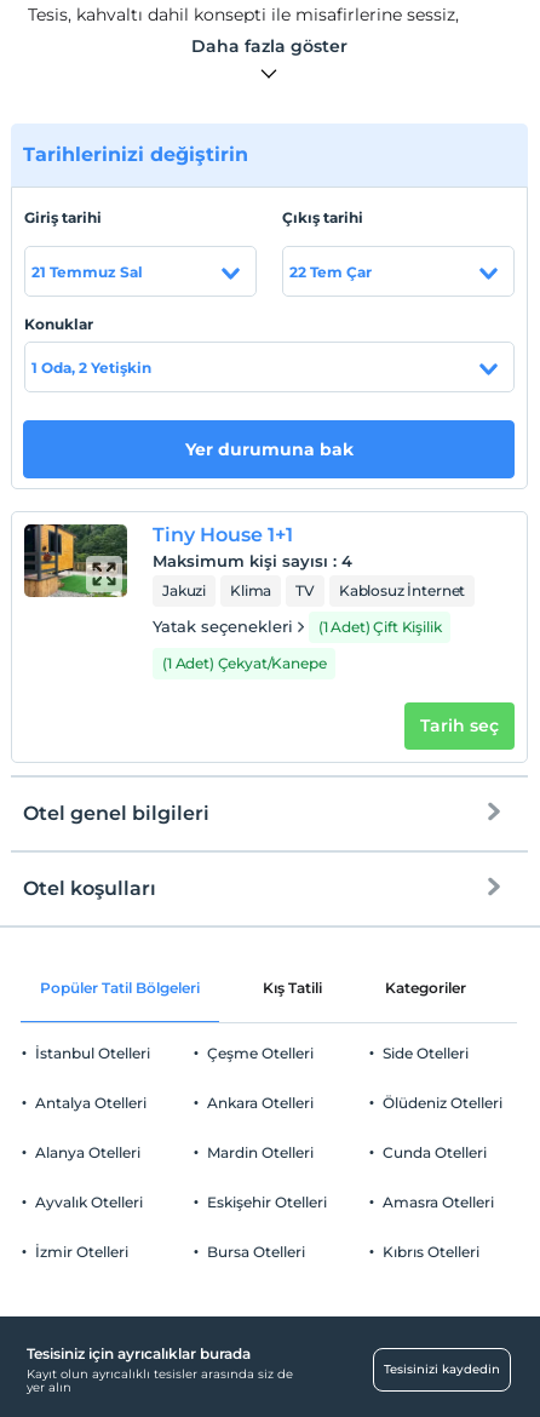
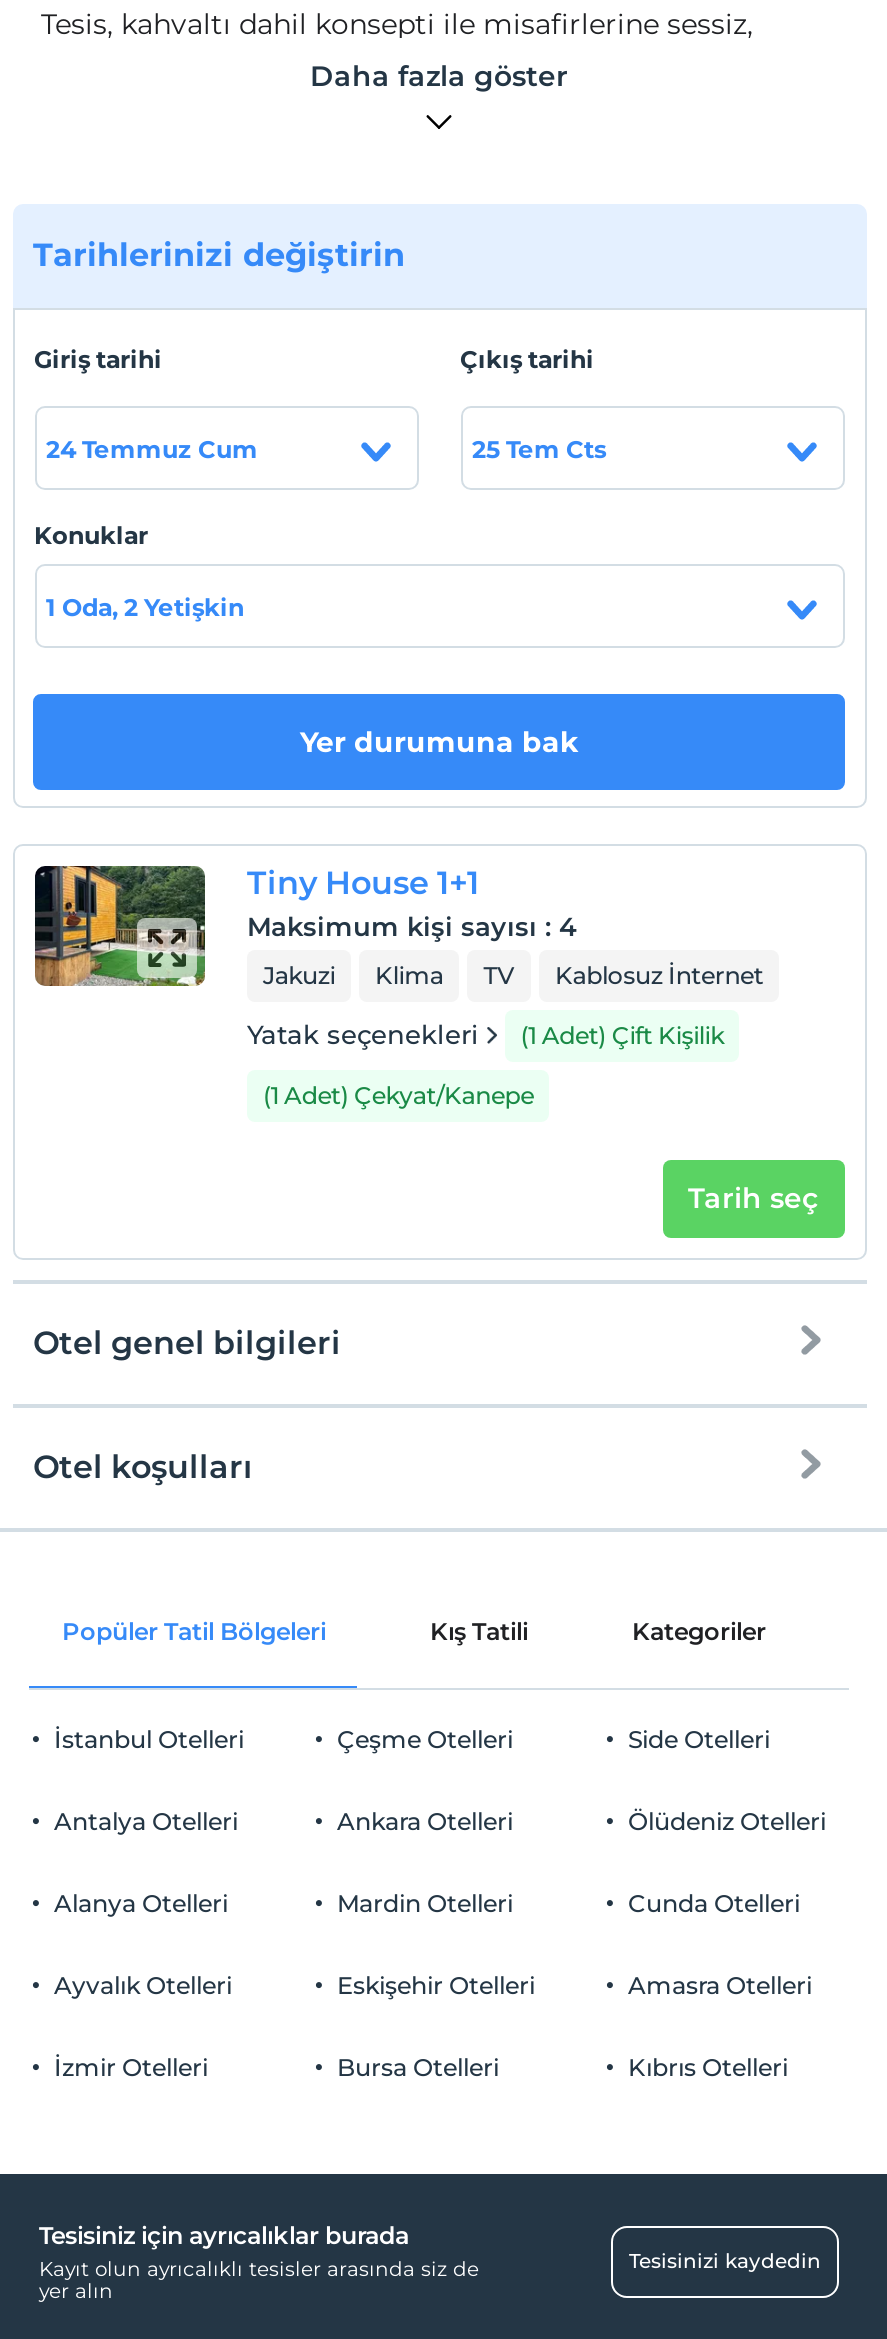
[31,262,142,280] 21 Temmuz Sal -> [46,433,258,463] 24 Temmuz Cum
[289,262,371,280] 22 Tem Çar -> [472,433,606,463] 25 Tem Cts

